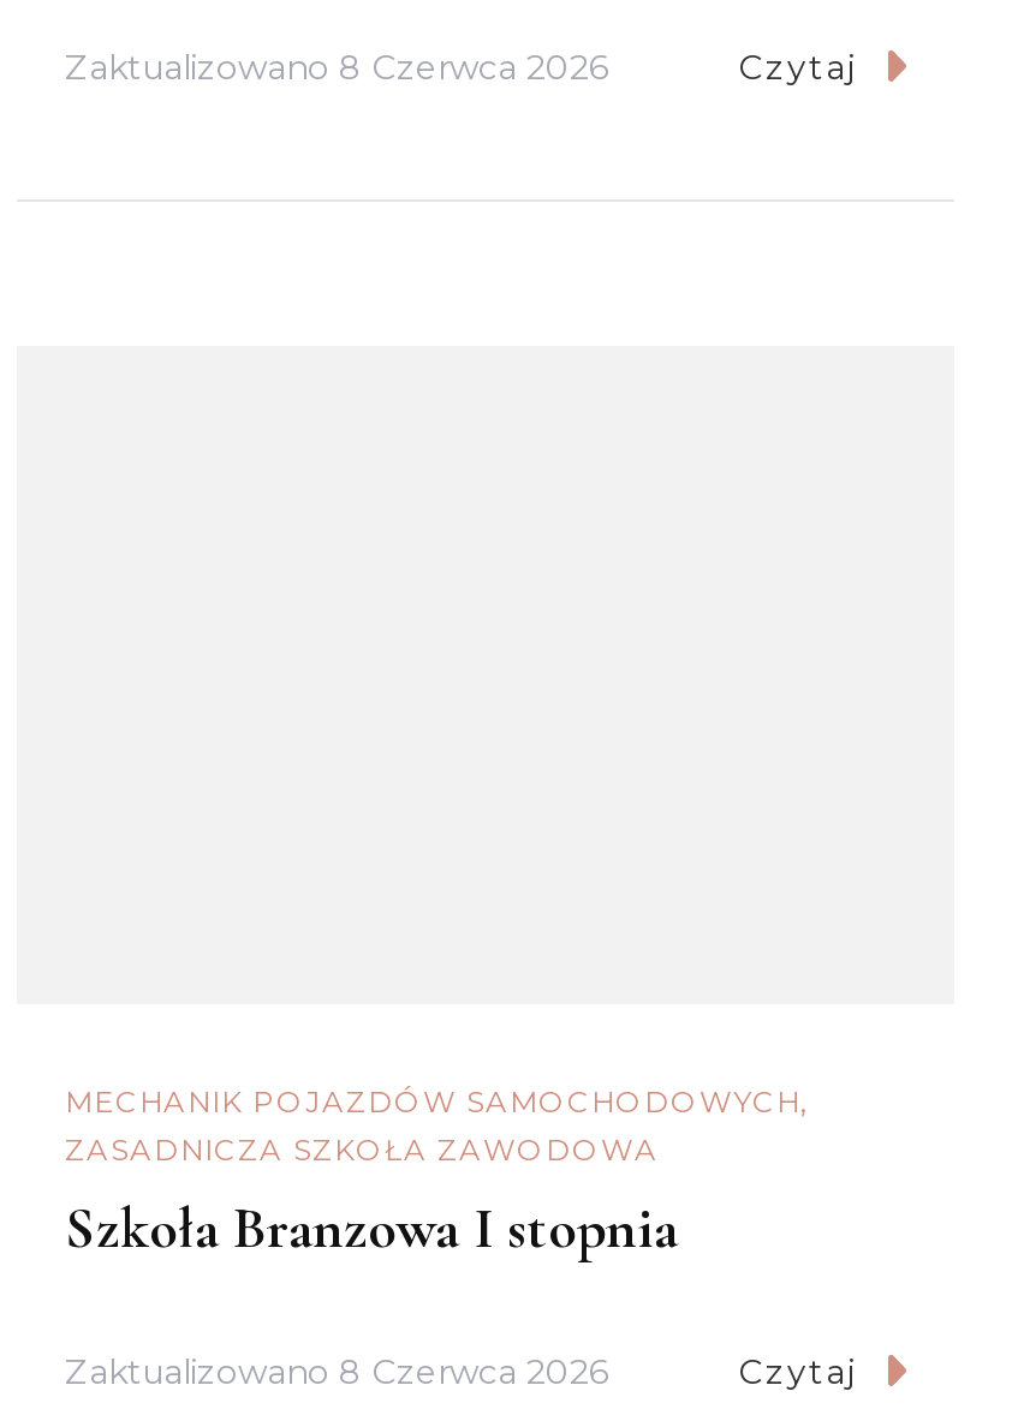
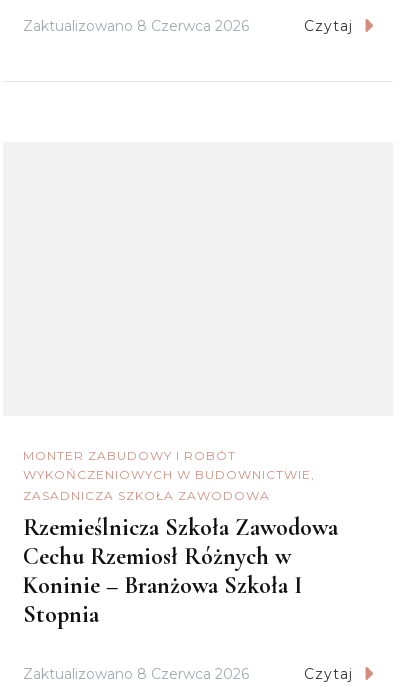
[65,1084,800,1120] MECHANIK POJAZDÓW SAMOCHODOWYCH -> [23,448,311,482] MONTER ZABUDOWY I ROBÓT | WYKOŃCZENIOWYCH W BUDOWNICTWIE
[65,1194,678,1263] Szkoła Branzowa I stopnia -> [23,513,338,629] Rzemieślnicza Szkoła Zawodowa | Cechu Rzemiosł Różnych w | Koninie – Branżowa Szkoła I | Stopnia

